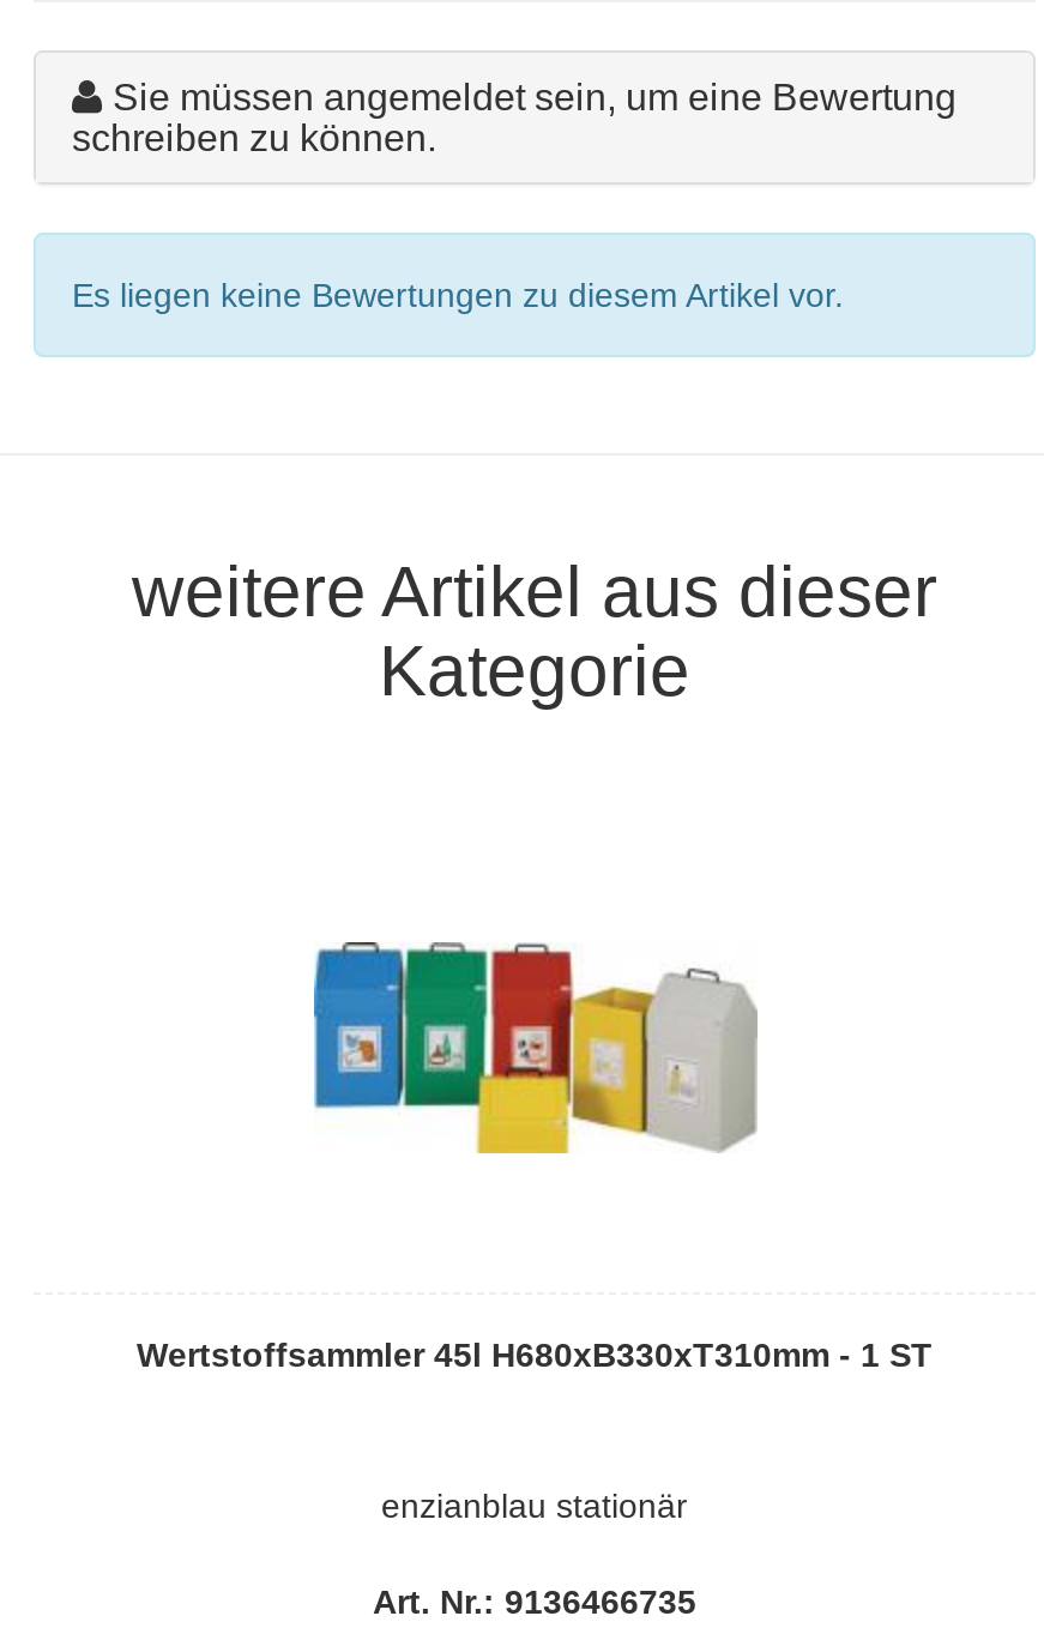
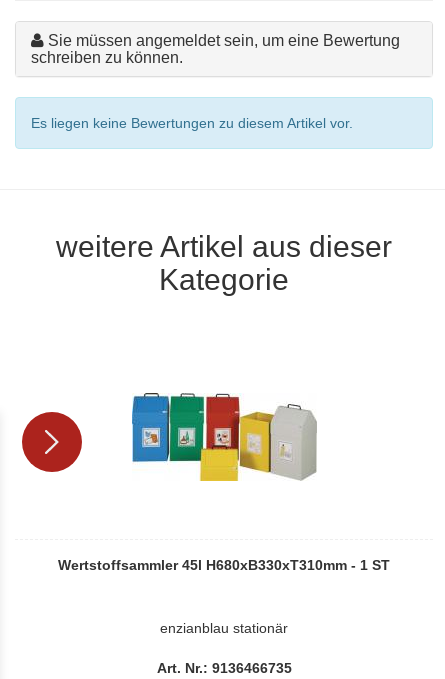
none -> [21,411,83,473] [image]

